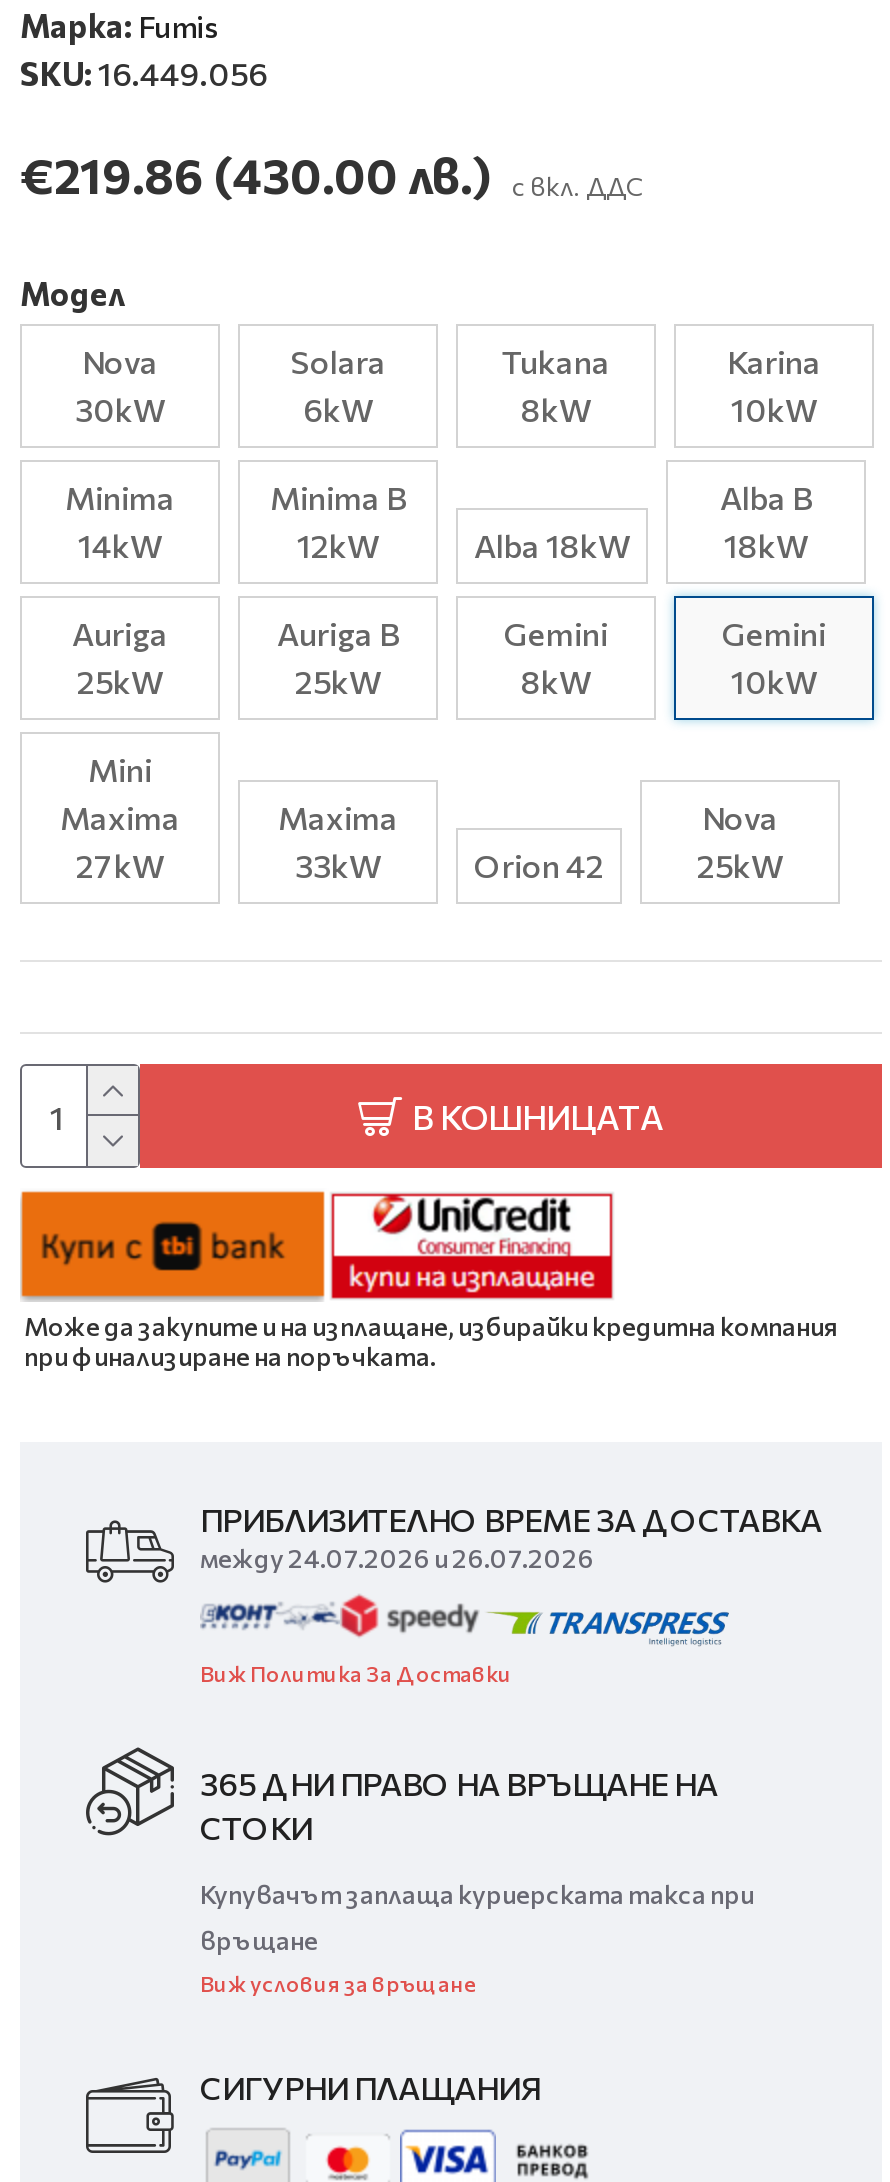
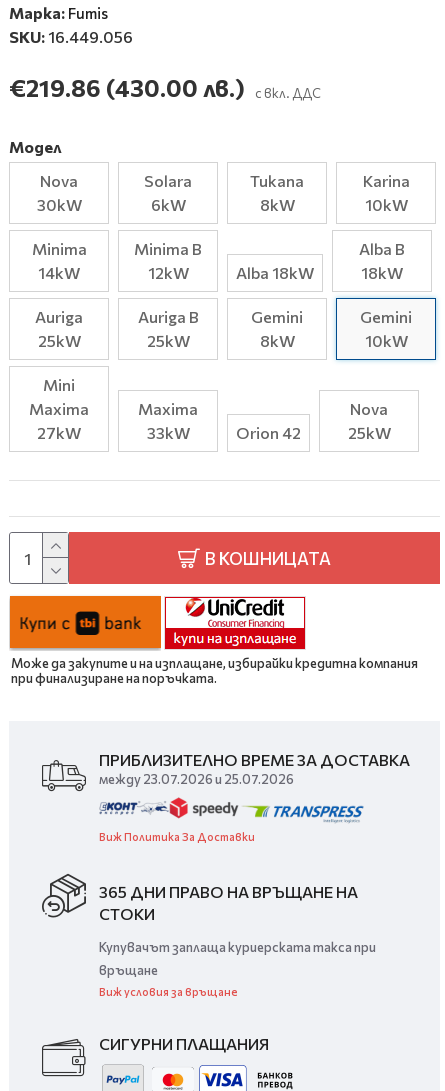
[200,1542,594,1574] между 24.07.2026 и 26.07.2026 -> [99,771,294,787] между 23.07.2026 и 25.07.2026

